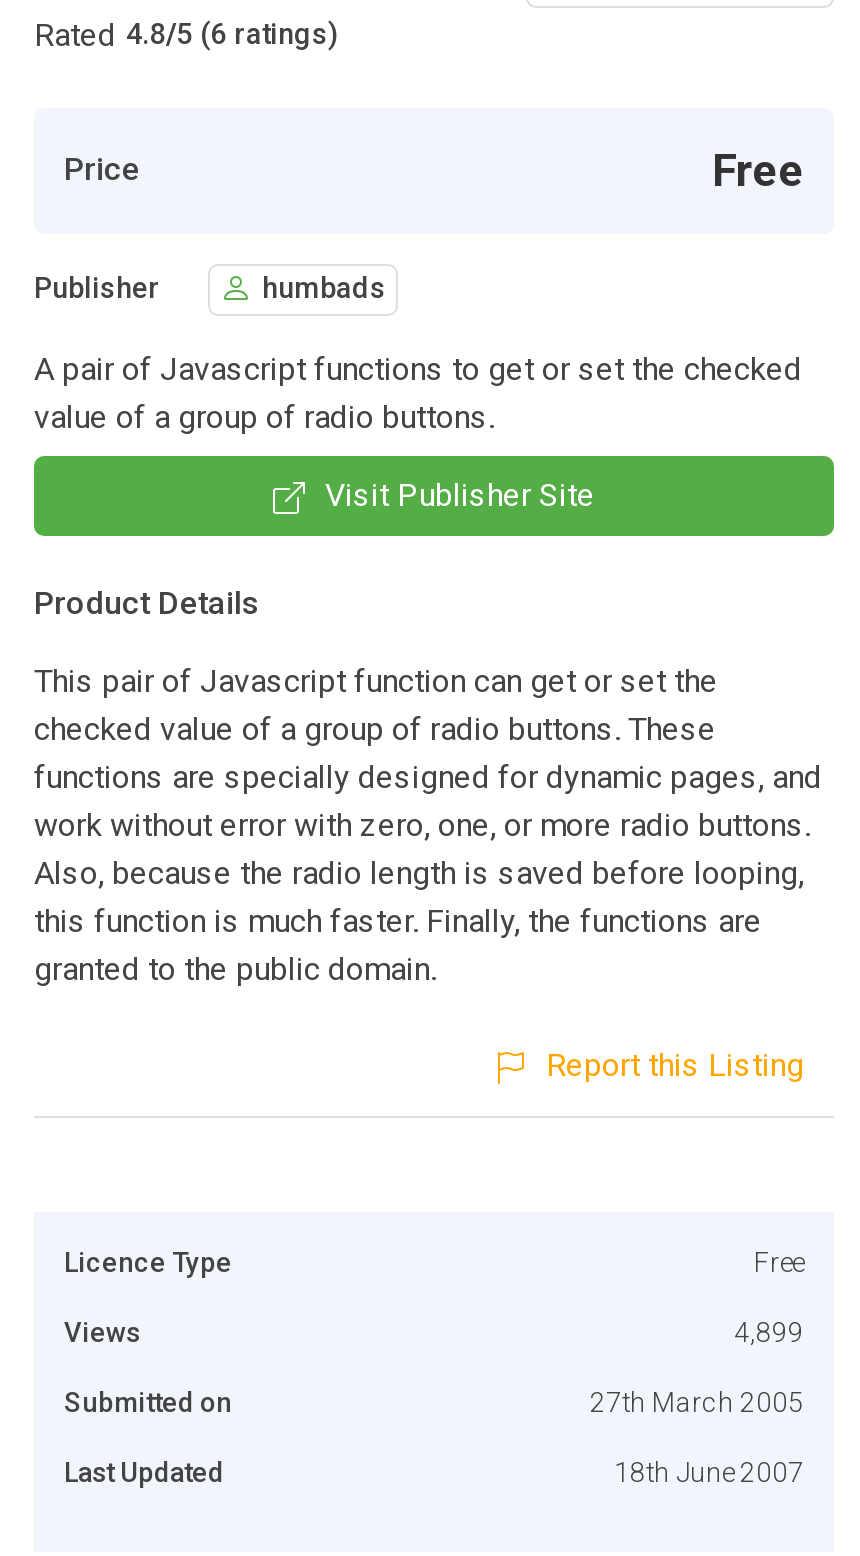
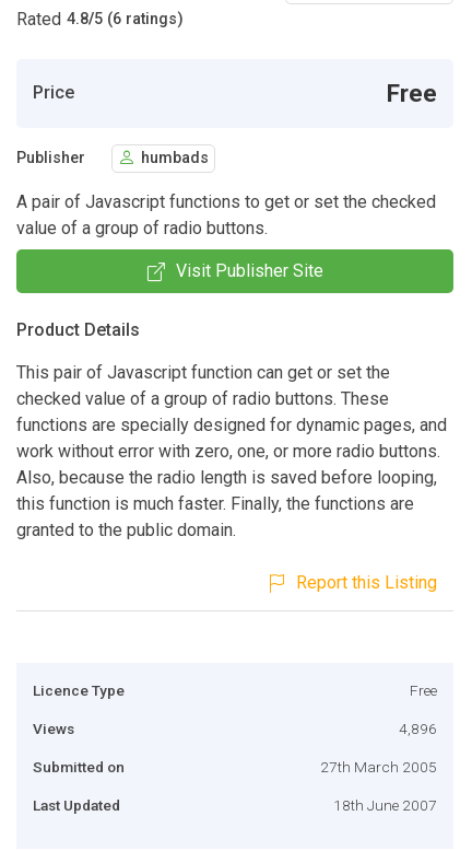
[734,1316,804,1348] 4,899 -> [399,720,437,737] 4,896

